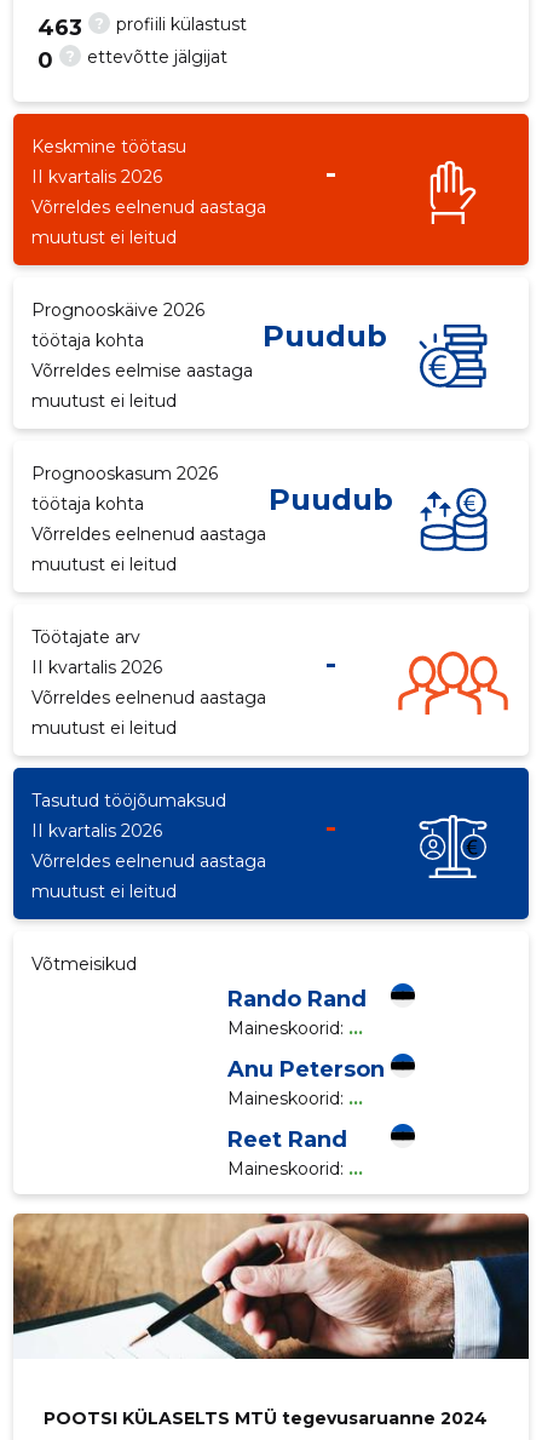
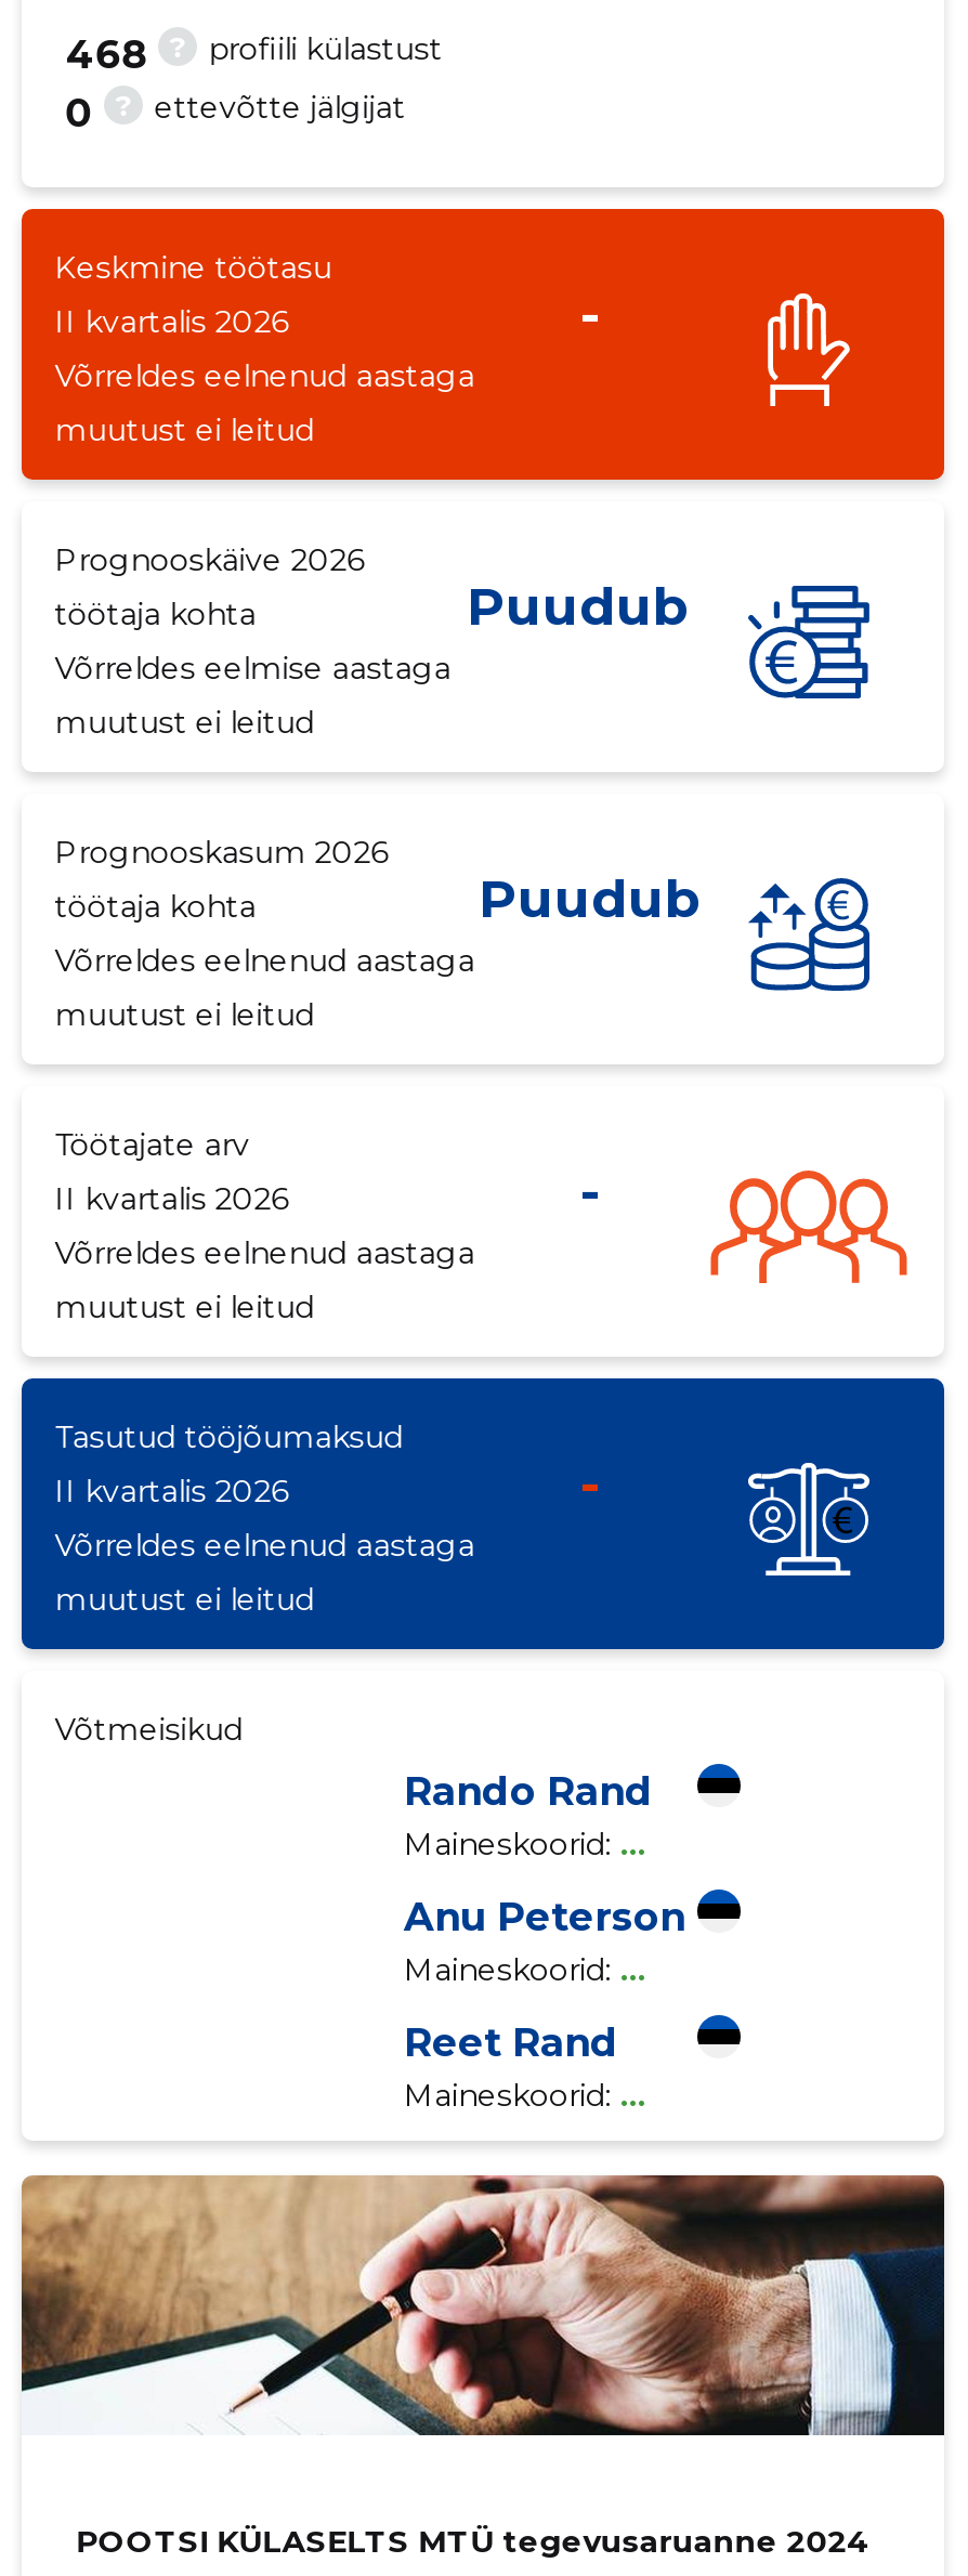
[38,15,83,42] 463 -> [65,32,148,80] 468

